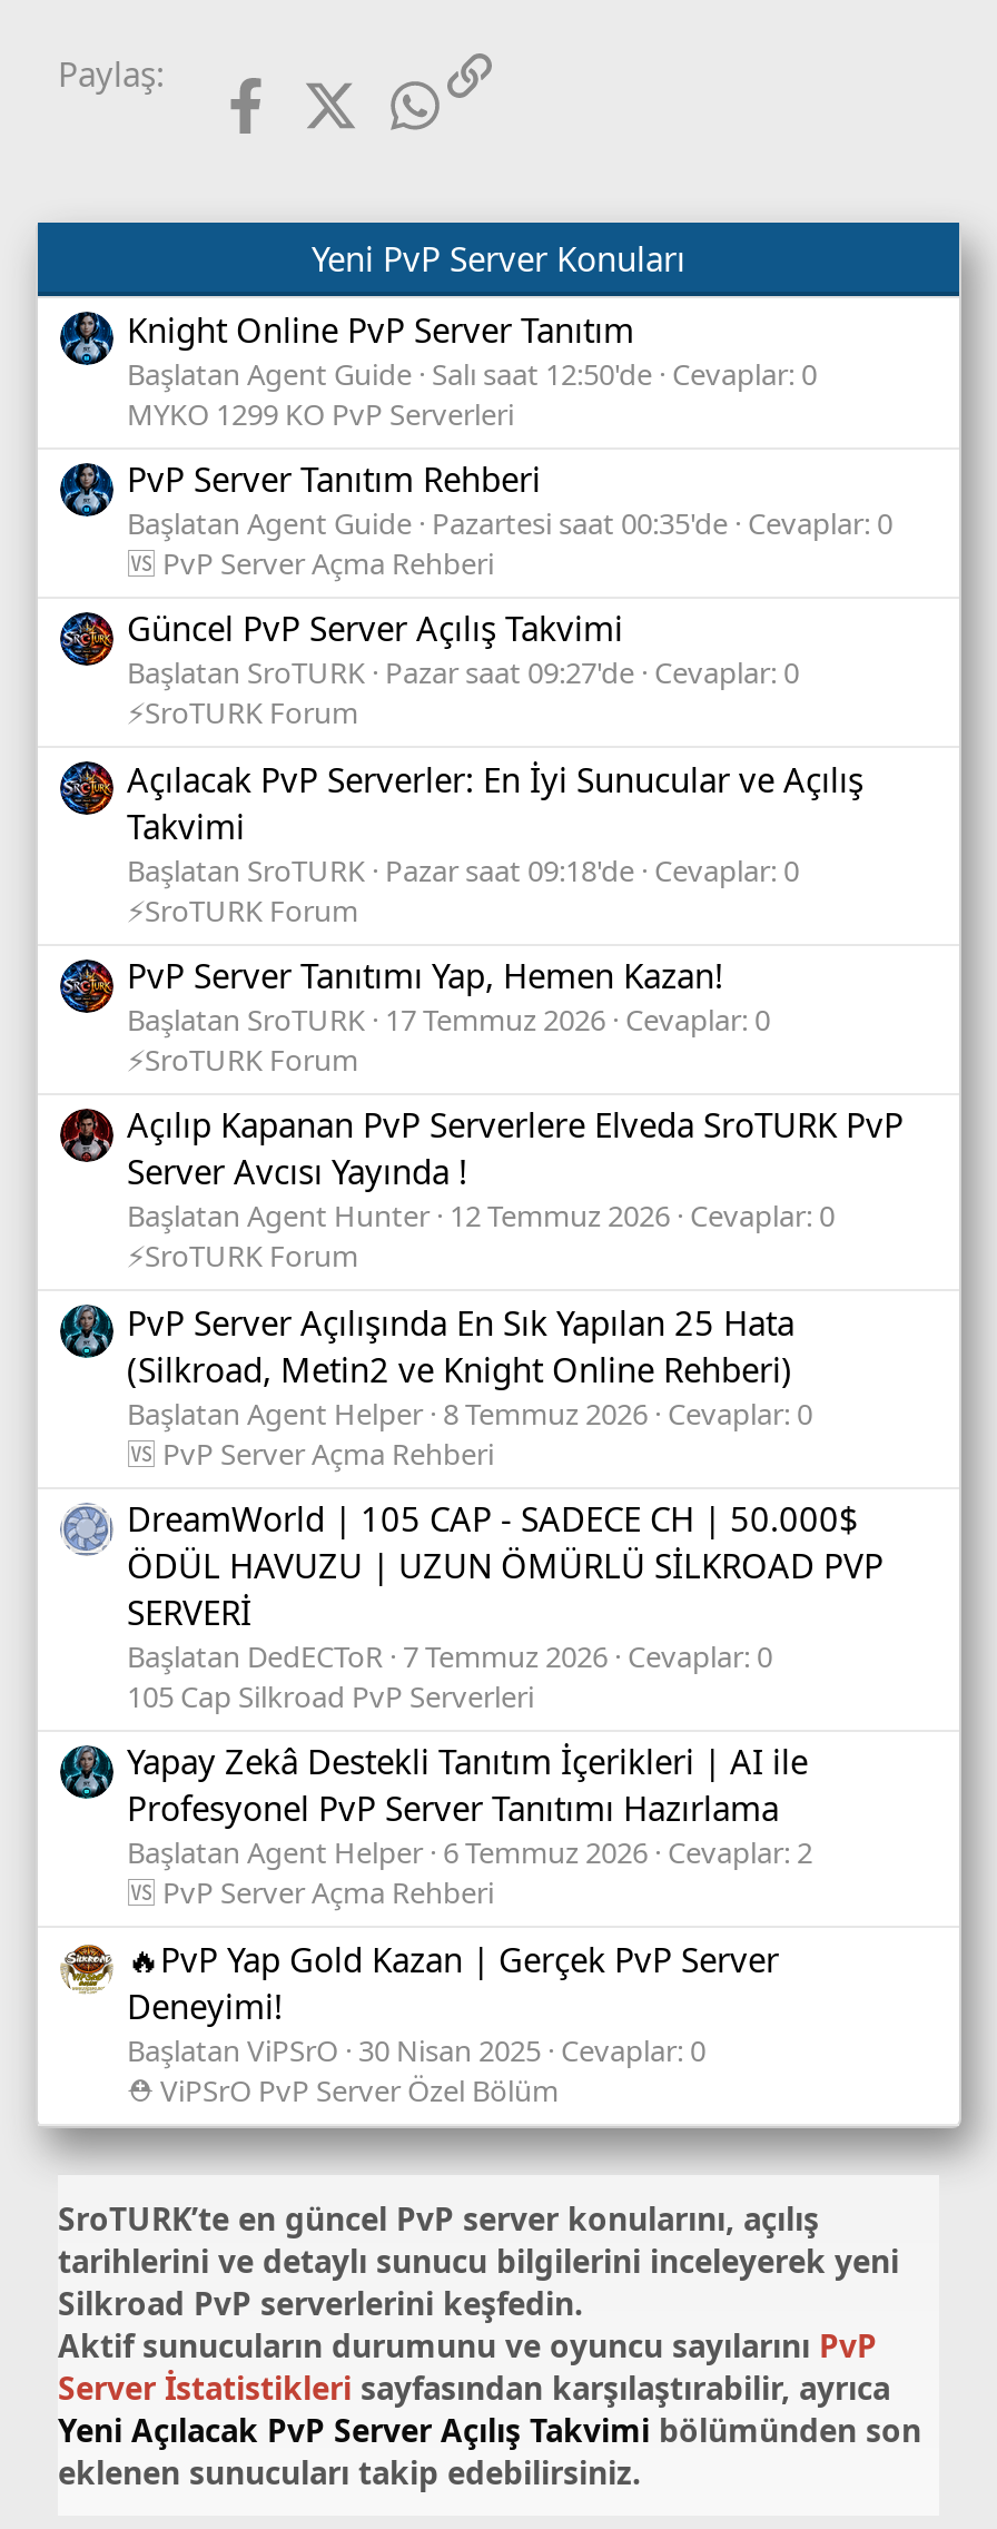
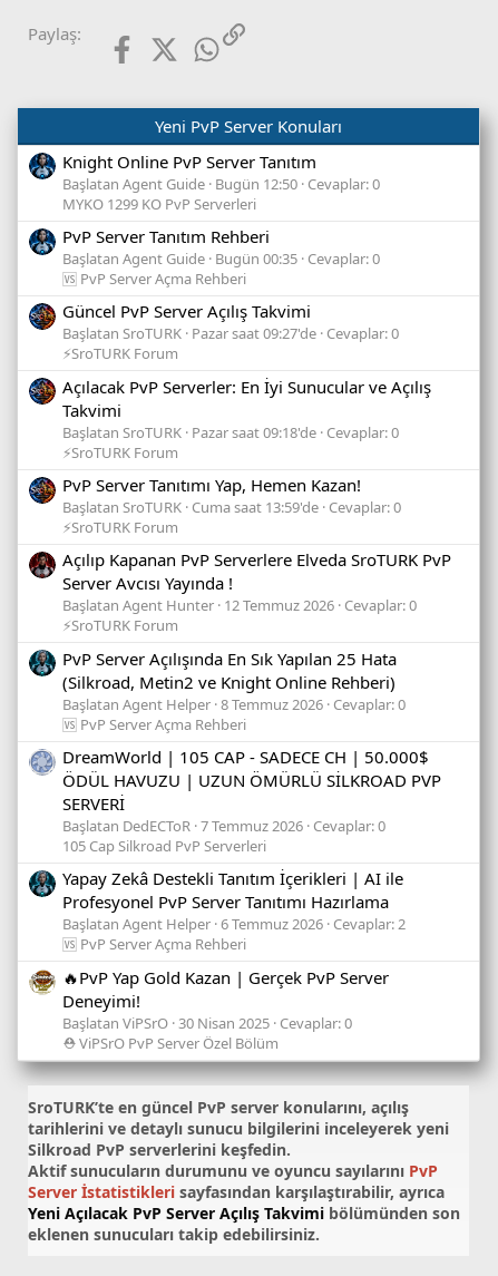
[127,354,817,394] Başlatan Agent Guide Salı saat 12:50'de Cevaplar: 0 -> [62,174,380,194] Başlatan Agent Guide Bugün 12:50 Cevaplar: 0
[127,503,892,543] Başlatan Agent Guide Pazartesi saat 00:35'de Cevaplar: 0 -> [62,249,380,269] Başlatan Agent Guide Bugün 00:35 Cevaplar: 0
[127,1000,770,1040] Başlatan SroTURK 17 Temmuz 2026 Cevaplar: 0 -> [62,497,401,517] Başlatan SroTURK Cuma saat 13:59'de Cevaplar: 0

